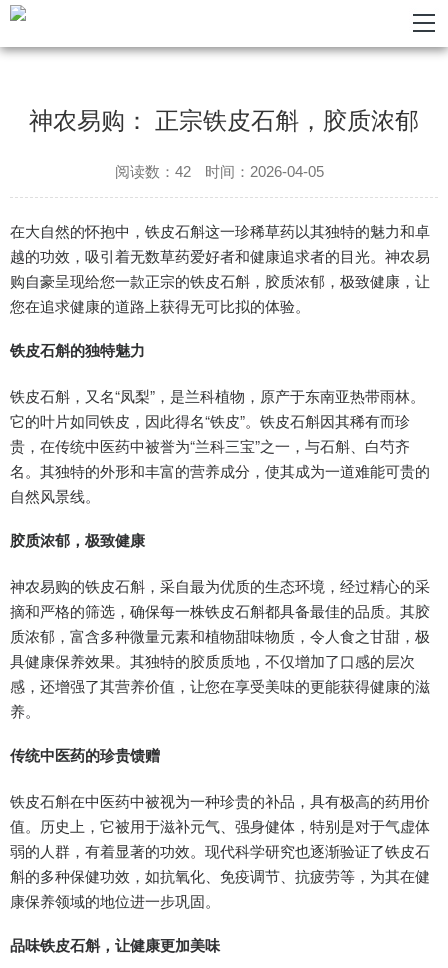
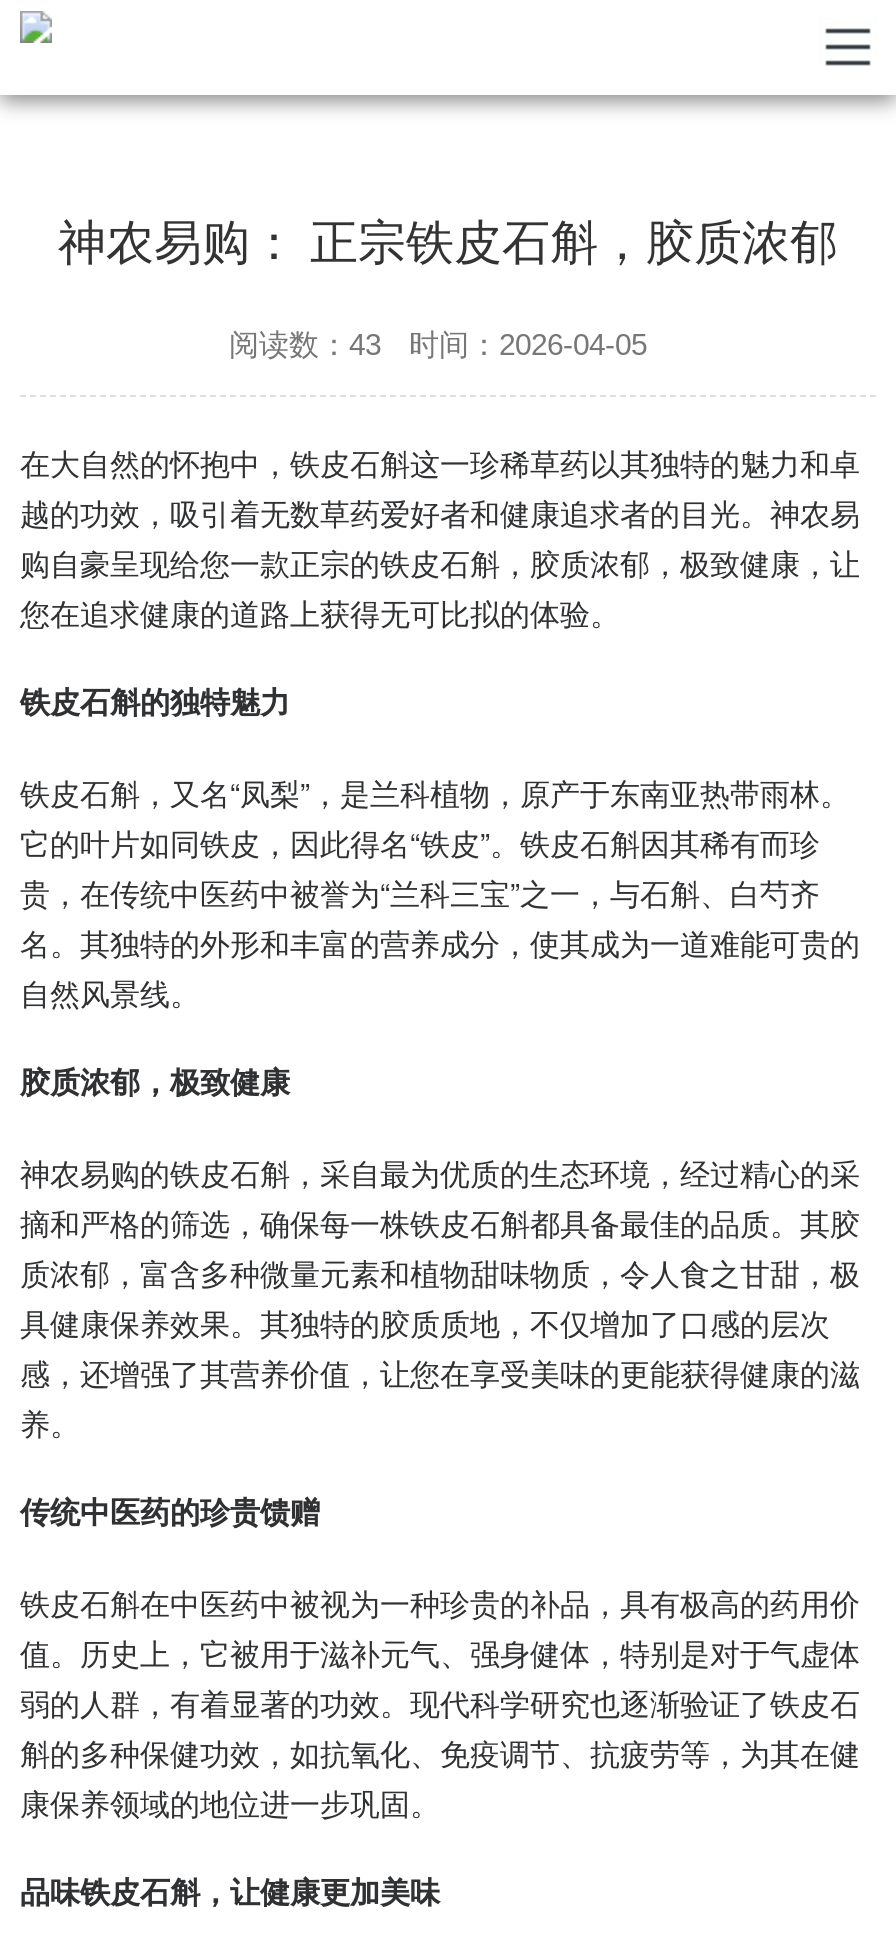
[114,163,323,180] 阅读数：42 时间：2026-04-05 -> [229,327,647,361] 阅读数：43 时间：2026-04-05

